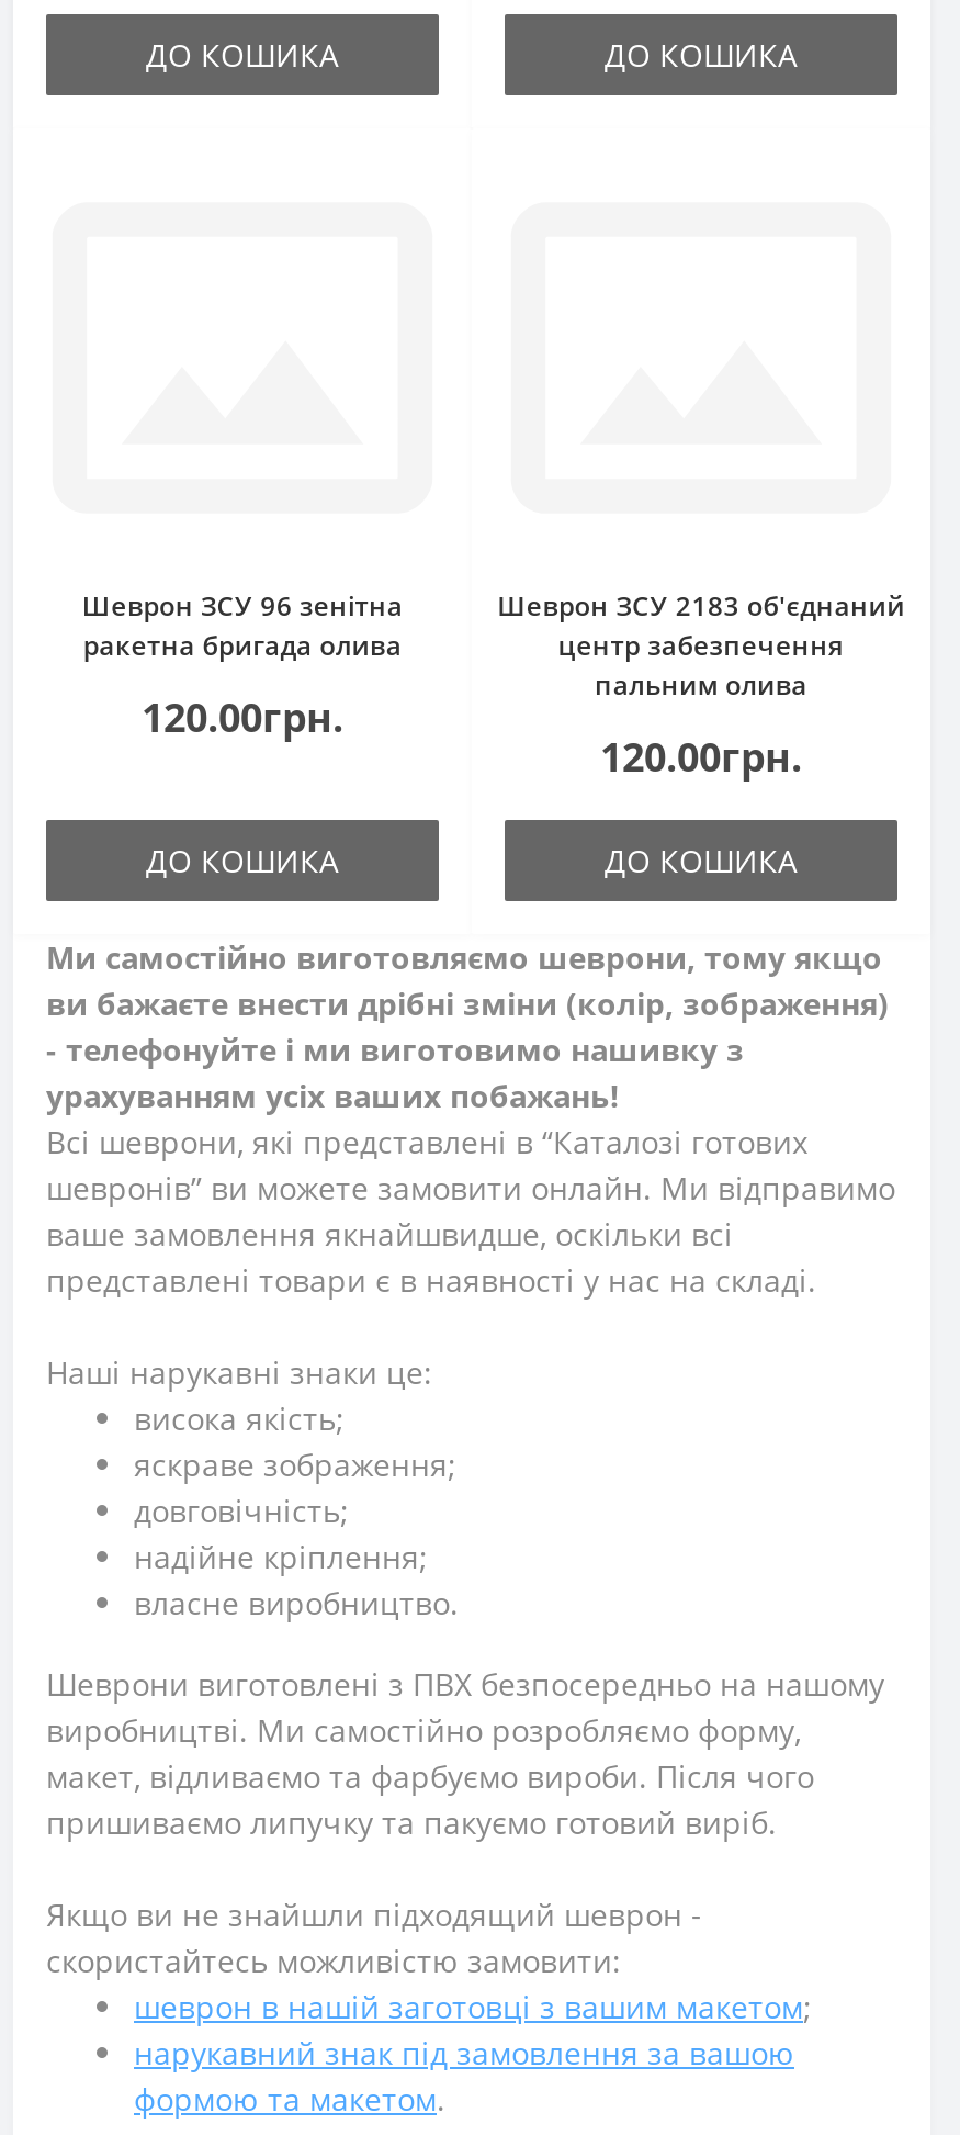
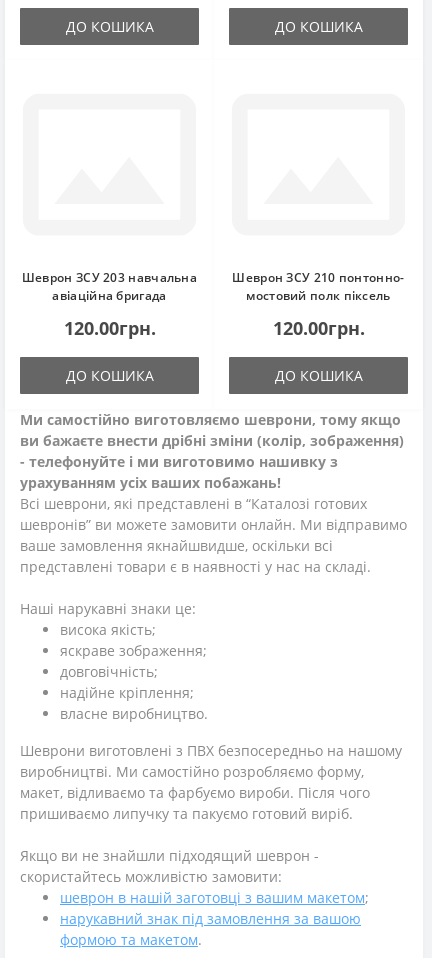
[82,587,403,664] Шеврон ЗСУ 96 зенітна | ракетна бригада олива -> [22,269,197,304] Шеврон ЗСУ 203 навчальна | авіаційна бригада
[497,587,905,704] Шеврон ЗСУ 2183 об'єднаний | центр забезпечення | пальним олива -> [232,269,405,304] Шеврон ЗСУ 210 понтонно- | мостовий полк піксель

